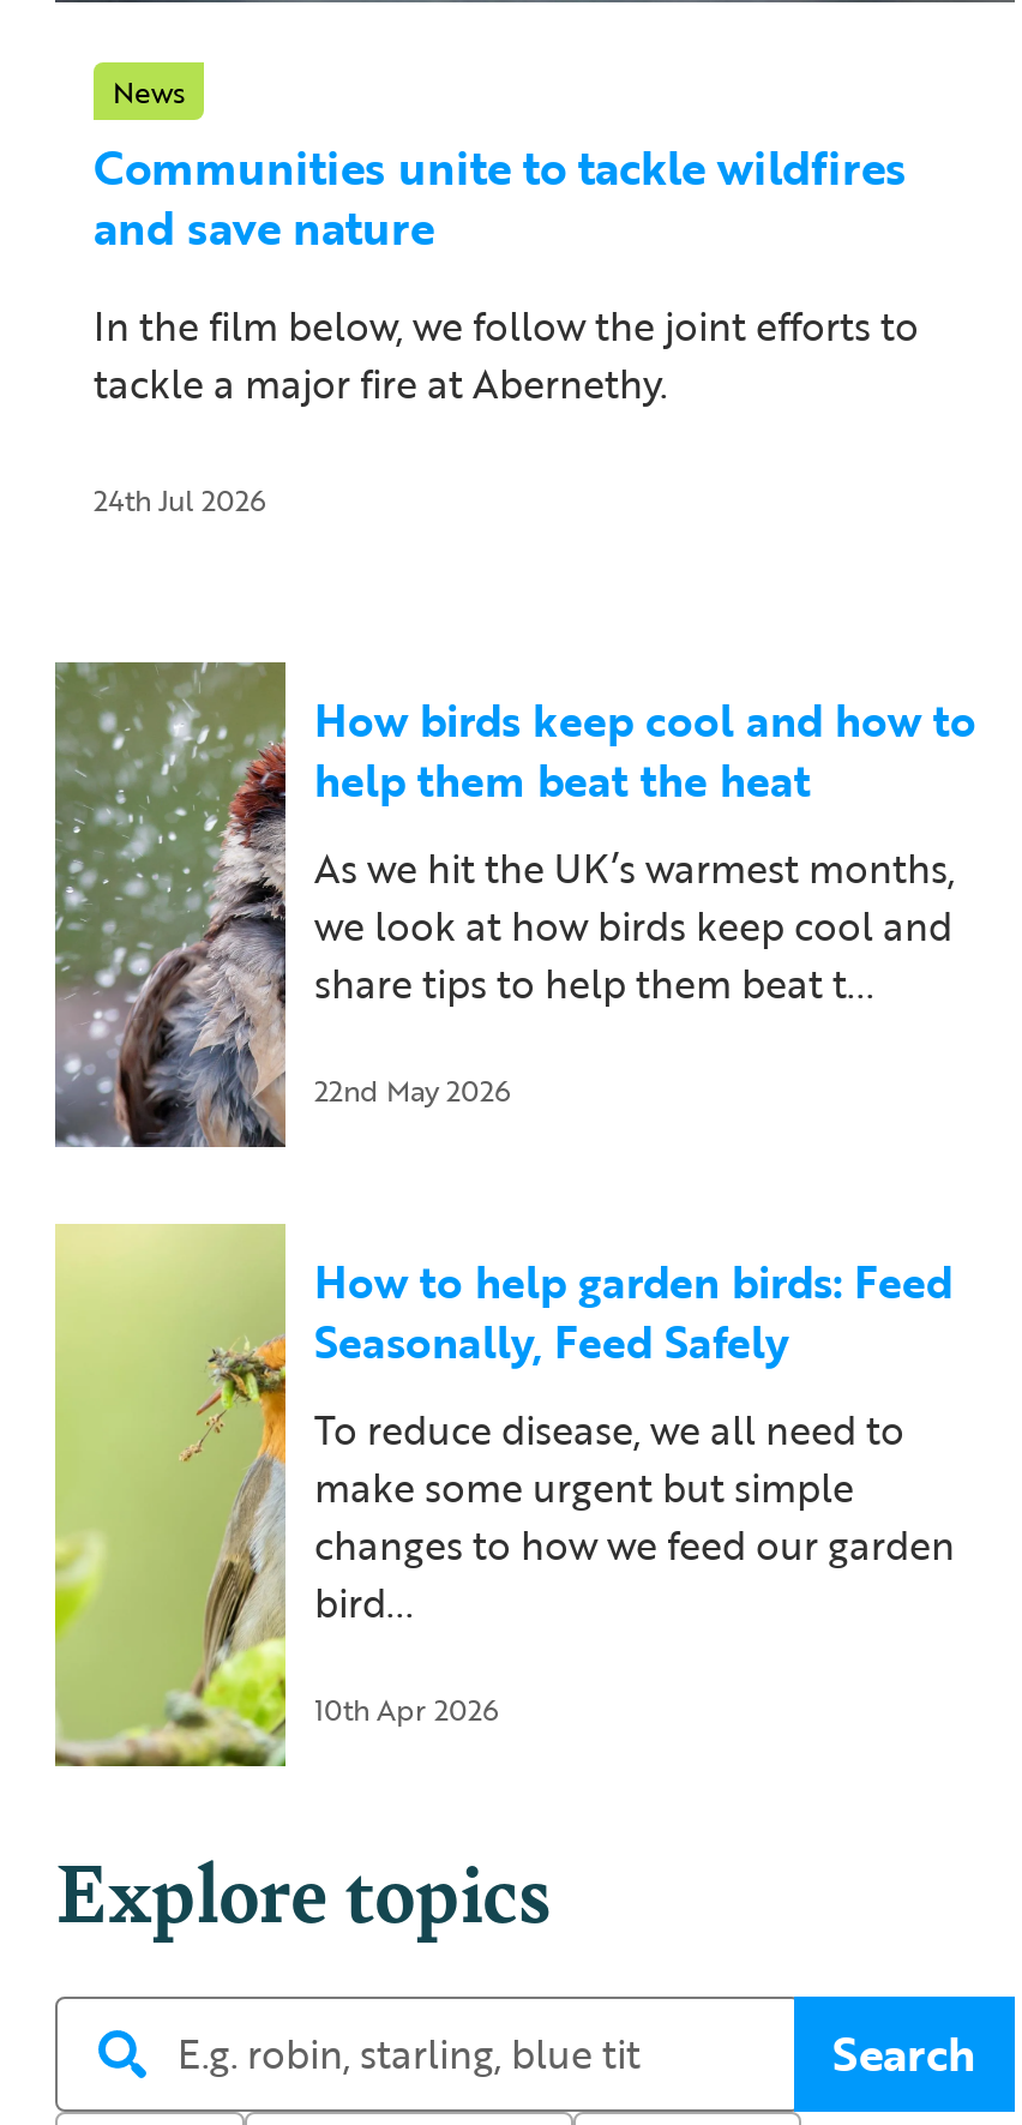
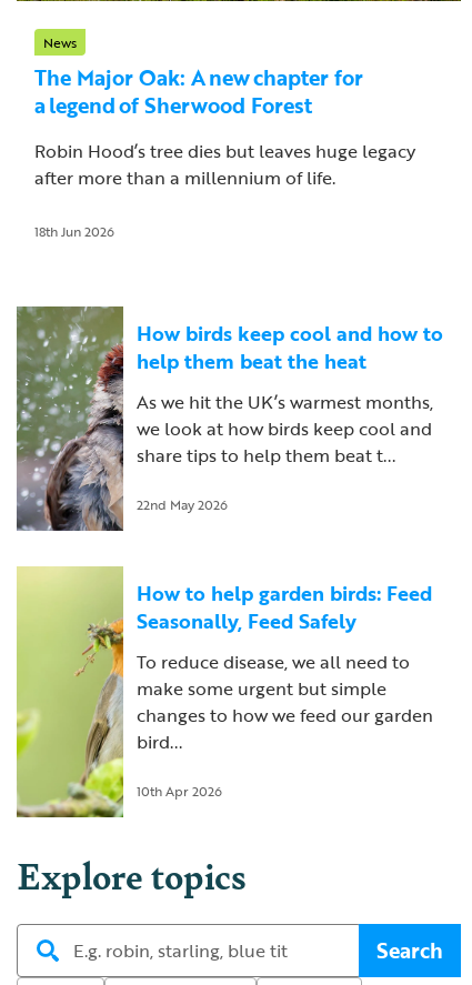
[94,133,907,262] Communities unite to tackle wildfires | and save nature -> [34,61,363,121] The Major Oak: A new chapter for | a legend of Sherwood Forest
[94,298,919,413] In the film below, we follow the joint efforts to | tackle a major fire at Abernethy. -> [34,138,415,191] Robin Hood’s tree dies but leaves huge legacy | after more than a millennium of life.
[94,478,266,521] 24th Jul 2026 -> [34,221,114,241] 18th Jun 2026

